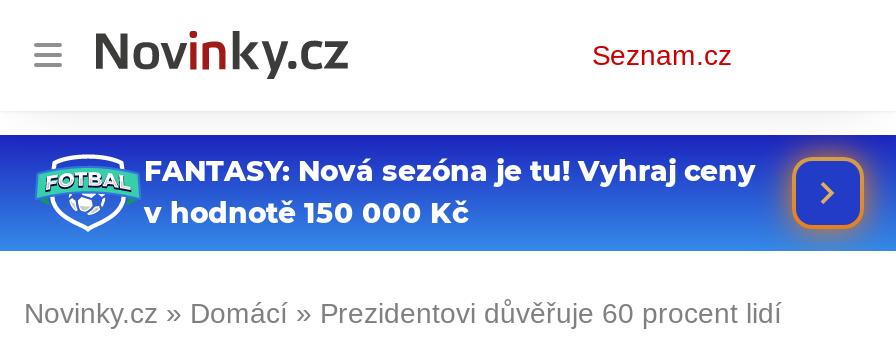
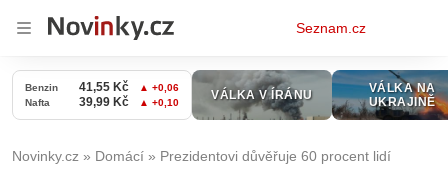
[6,133,890,253] [image] -> [3,68,445,125] [image]

